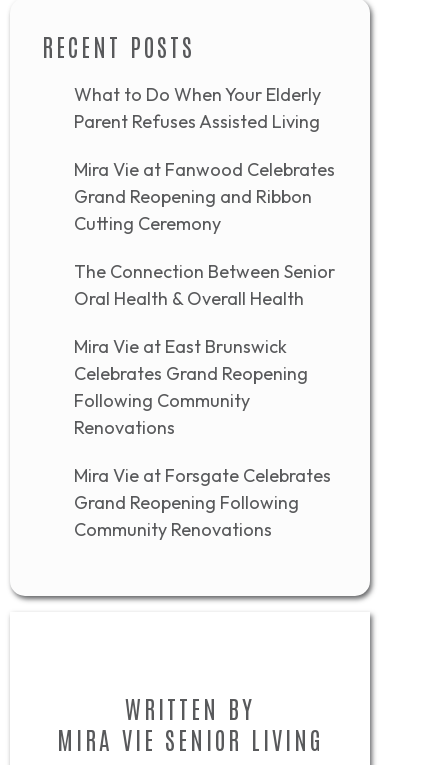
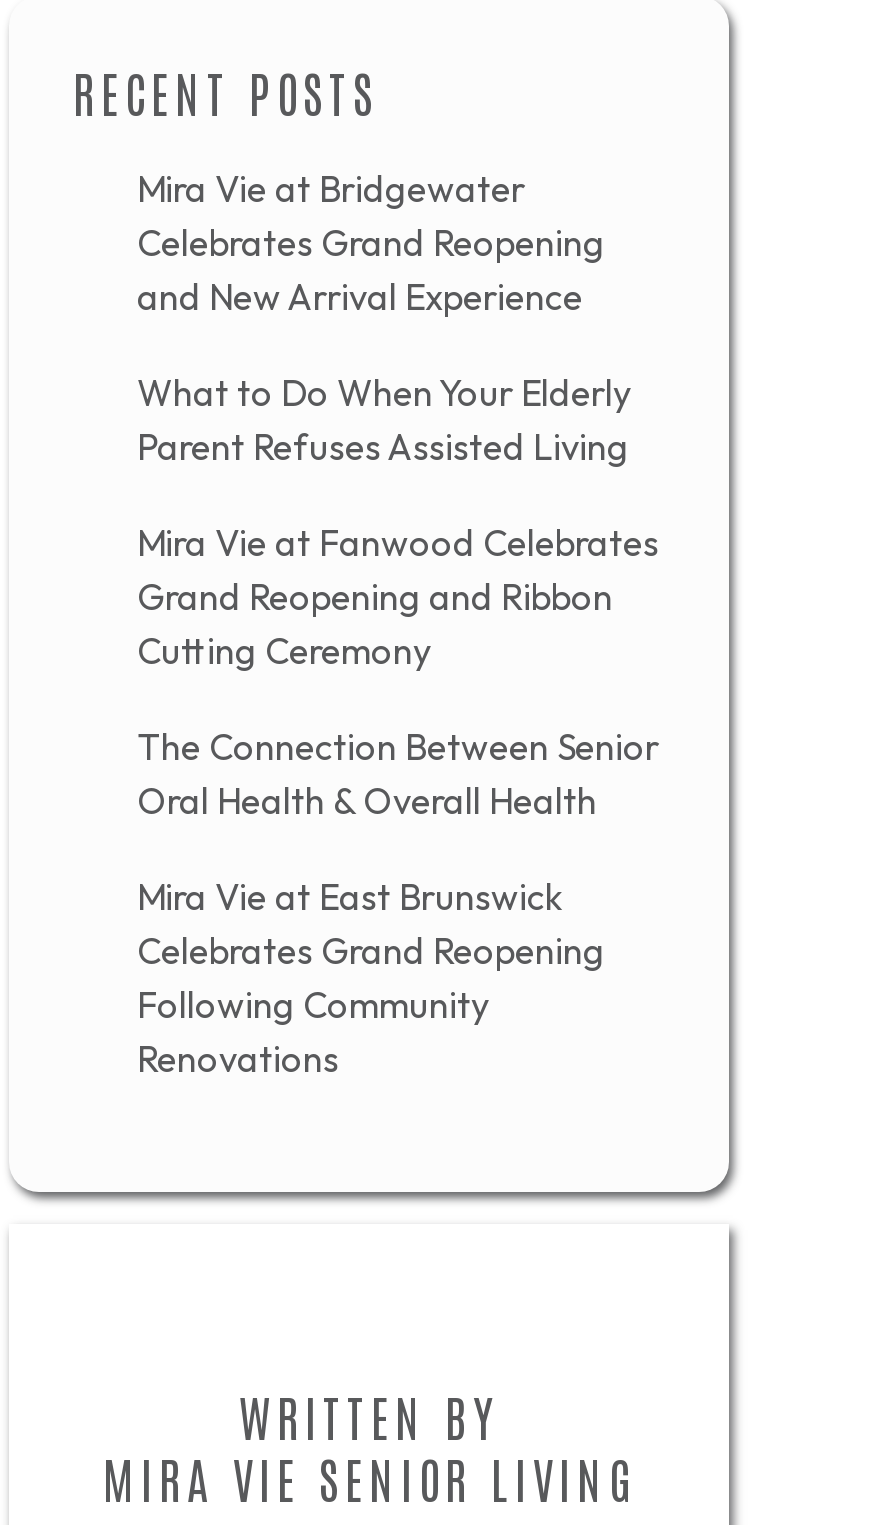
none -> [137,166,605,320] Mira Vie at Bridgewater | Celebrates Grand Reopening | and New Arrival Experience
moved [74,83,335,439] -> [137,370,659,1082]: What to Do When Your Elderly | Parent Refuses Assisted Living | Mira Vie at Fanwood Celebrates | ... | Following Community | Renovations
[74,464,331,541] Mira Vie at Forsgate Celebrates | Grand Reopening Following | Community Renovations -> none

